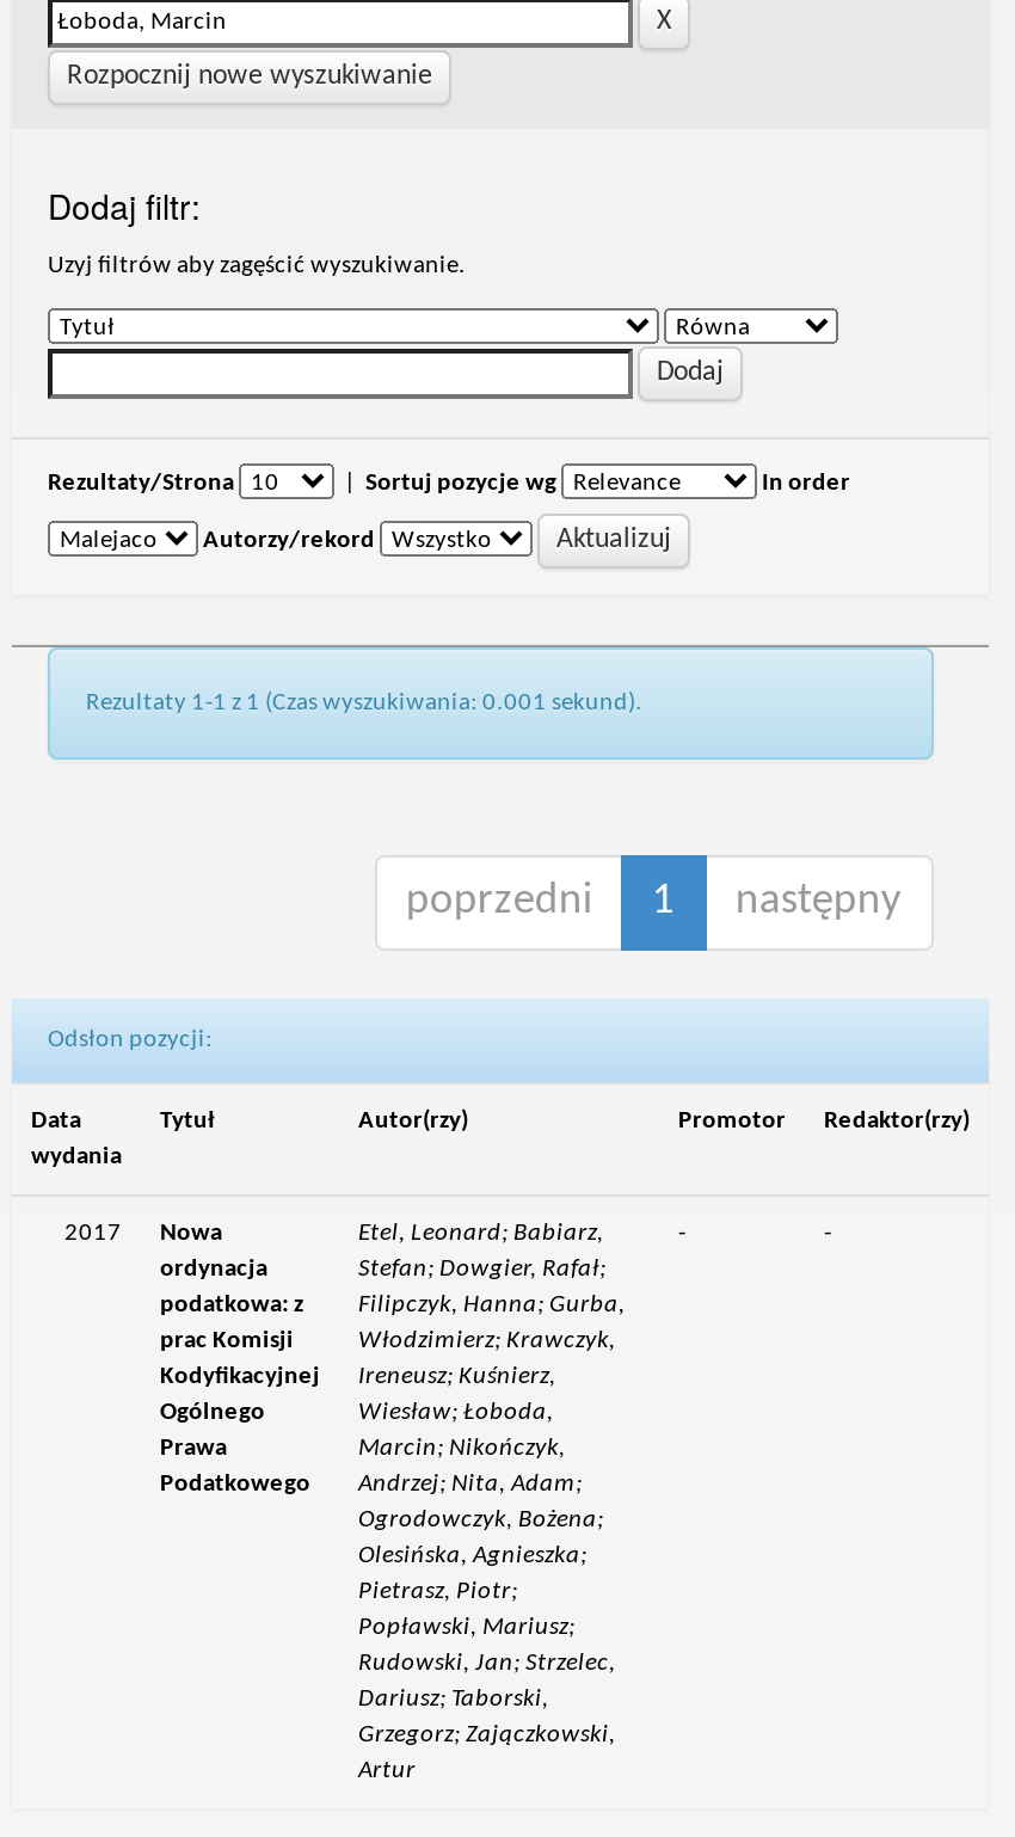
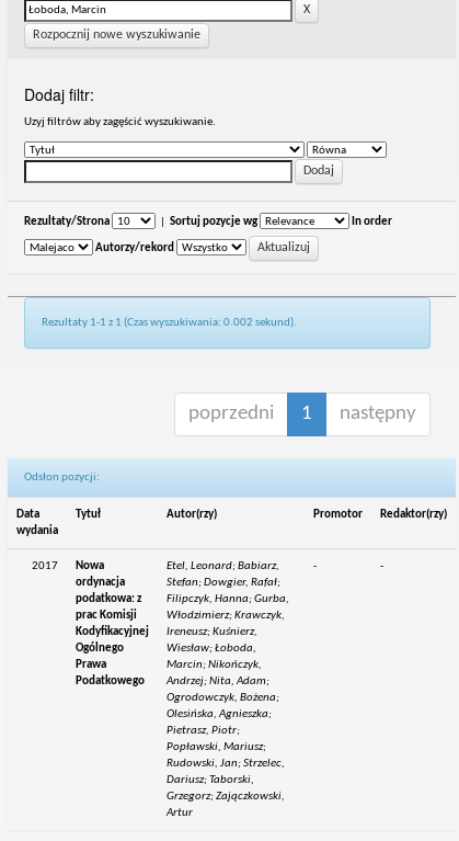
[86,691,642,717] Rezultaty 1-1 z 1 (Czas wyszukiwania: 0.001 sekund). -> [42,317,297,329] Rezultaty 1-1 z 1 (Czas wyszukiwania: 0.002 sekund).

